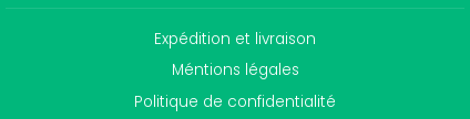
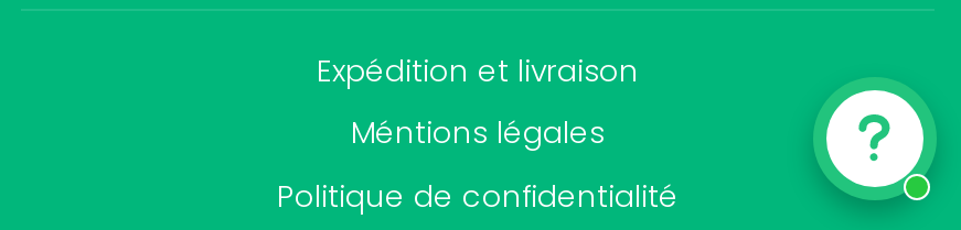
none -> [815,79,935,207] [image]

